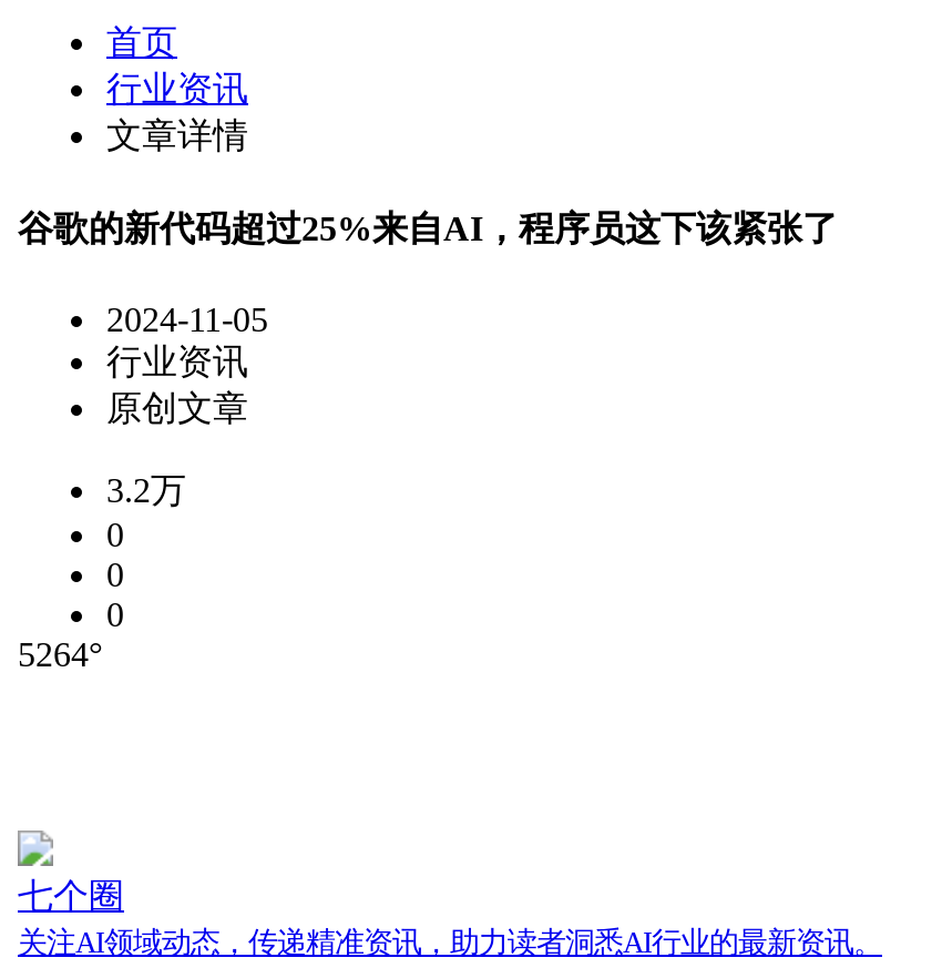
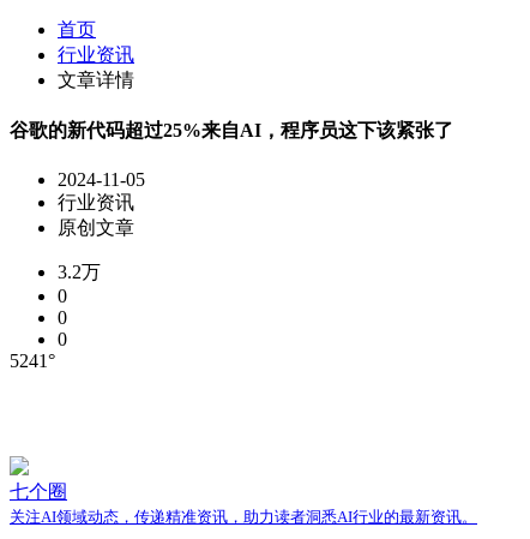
[18,636,102,674] 5264° -> [10,351,55,372] 5241°

